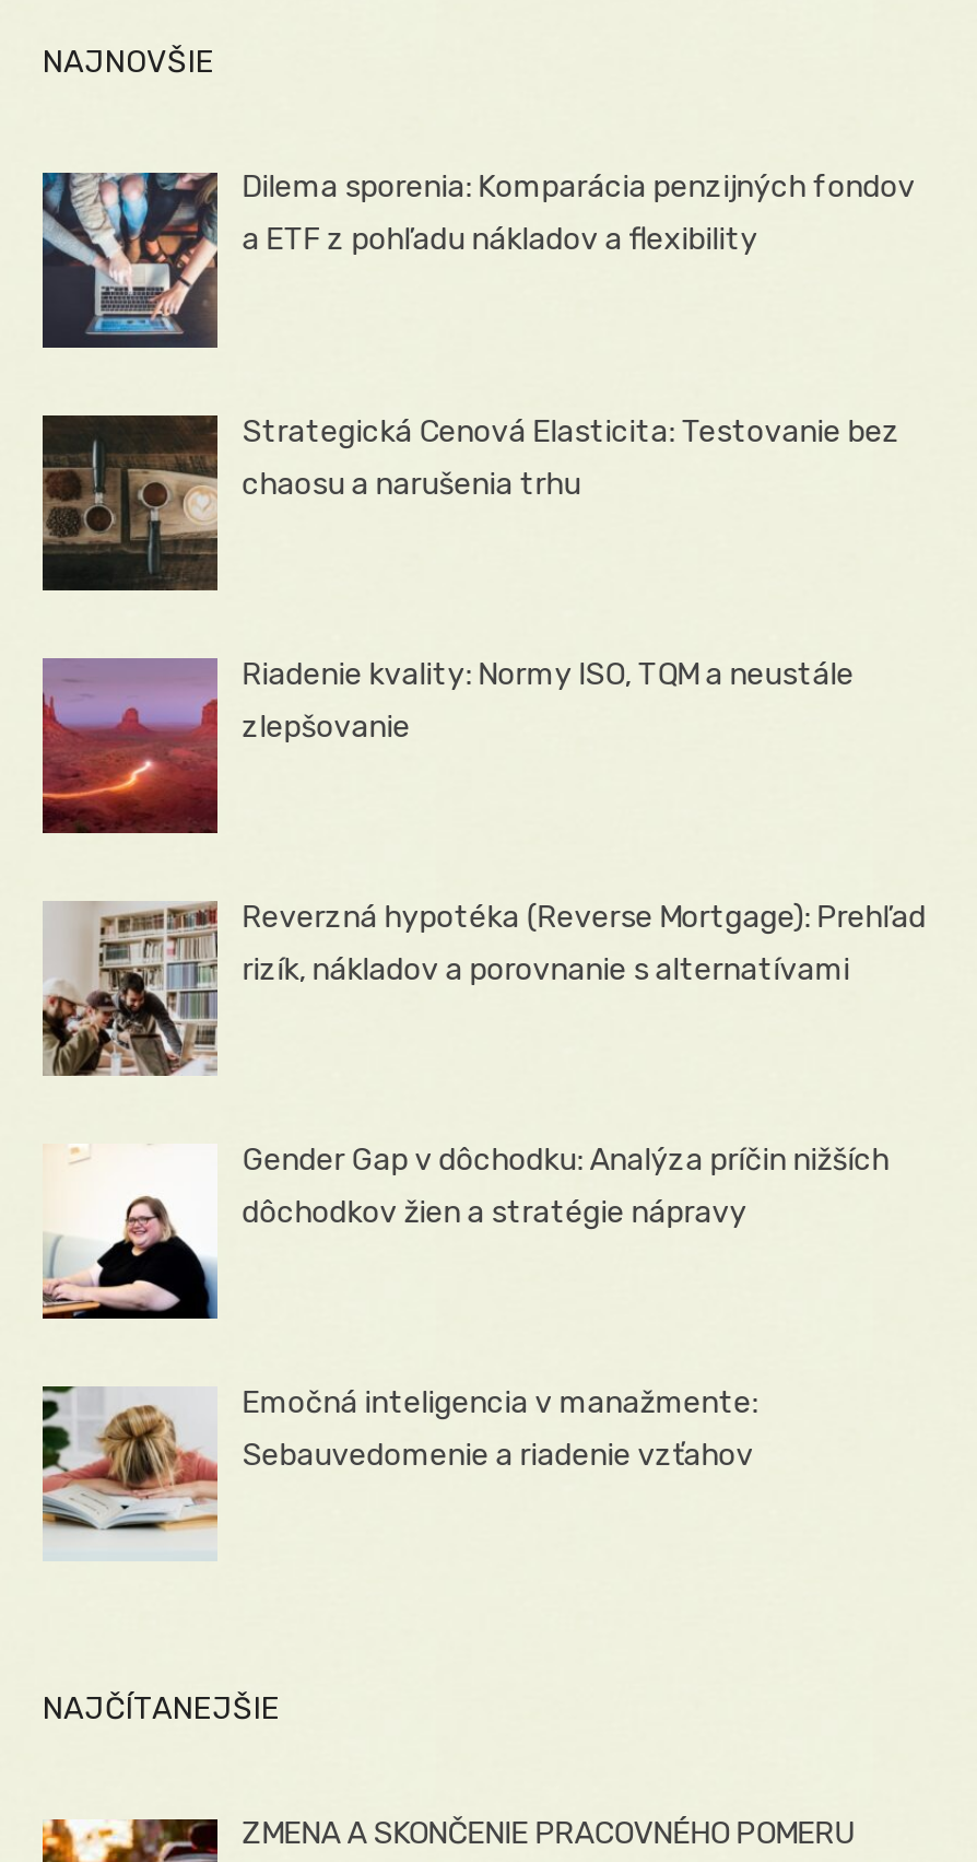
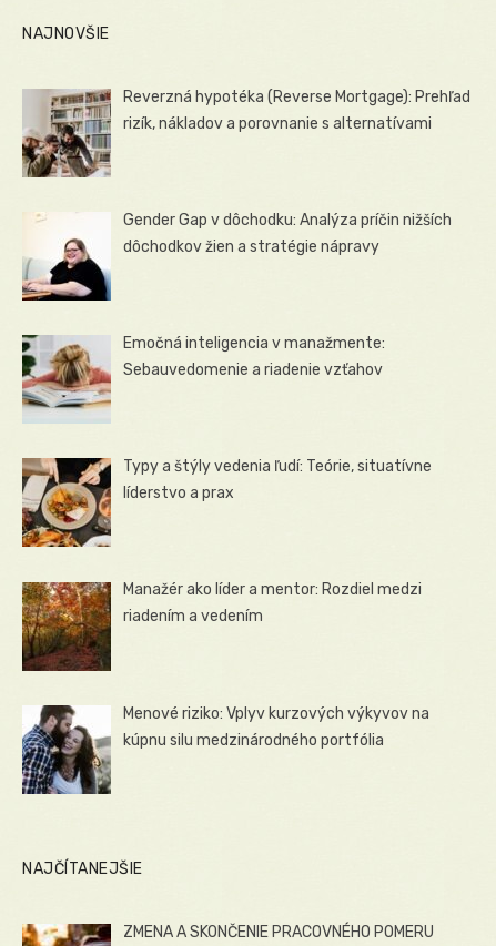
[40,169,915,351] [image] | Dilema sporenia: Komparácia penzijných fondov | a ETF z pohľadu nákladov a flexibility -> none
[40,412,900,594] [image] | Strategická Cenová Elasticita: Testovanie bez | chaosu a narušenia trhu -> none
[40,655,854,836] [image] | Riadenie kvality: Normy ISO, TQM a neustále | zlepšovanie -> none
moved [36,898,926,1474] -> [19,87,471,379]: [image] | Reverzná hypotéka (Reverse Mortgage): Prehľad | rizík, nákladov a porovnanie s alternatívami | Gender Gap v dôchodku: Analýza príčin nižších | dôchodkov žien a stratégie nápravy | Emočná inteligencia v manažmente: | Sebauvedomenie a riadenie vzťahov
none -> [21,457,432,548] [image] | Typy a štýly vedenia ľudí: Teórie, situatívne | líderstvo a prax
none -> [21,704,430,795] [image] | Menové riziko: Vplyv kurzových výkyvov na | kúpnu silu medzinárodného portfólia
none -> [22,581,422,672] [image] | Manažér ako líder a mentor: Rozdiel medzi | riadením a vedením

